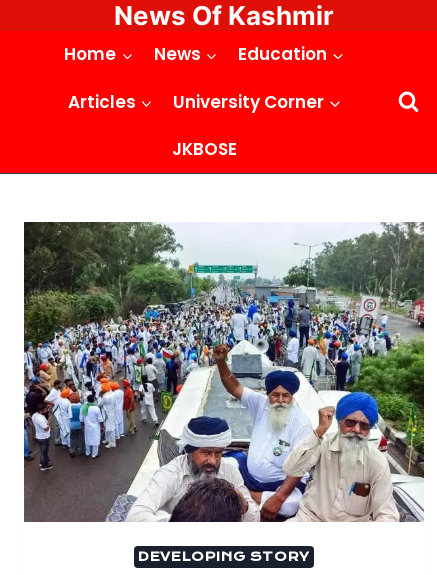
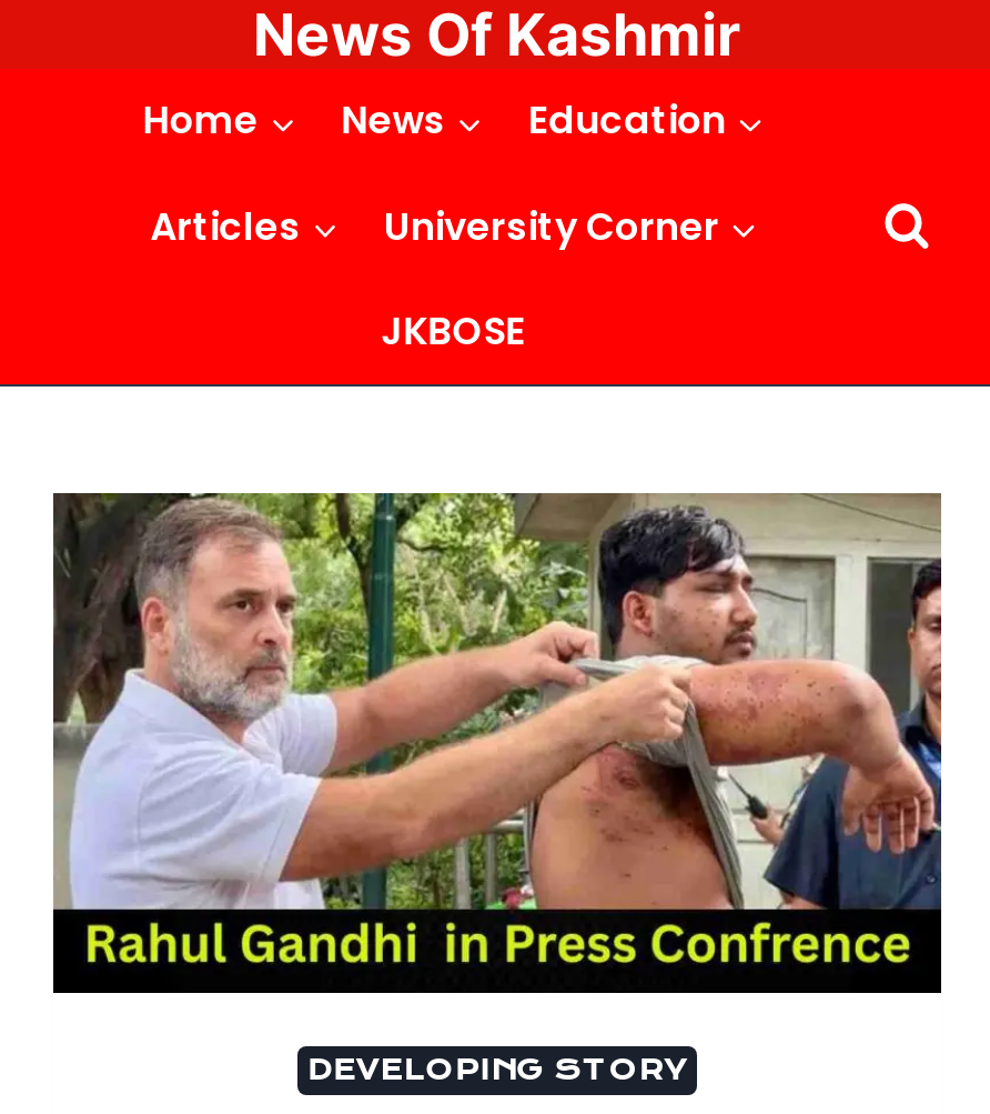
[23,222,425,523] [image] -> [53,491,943,995] [image]

